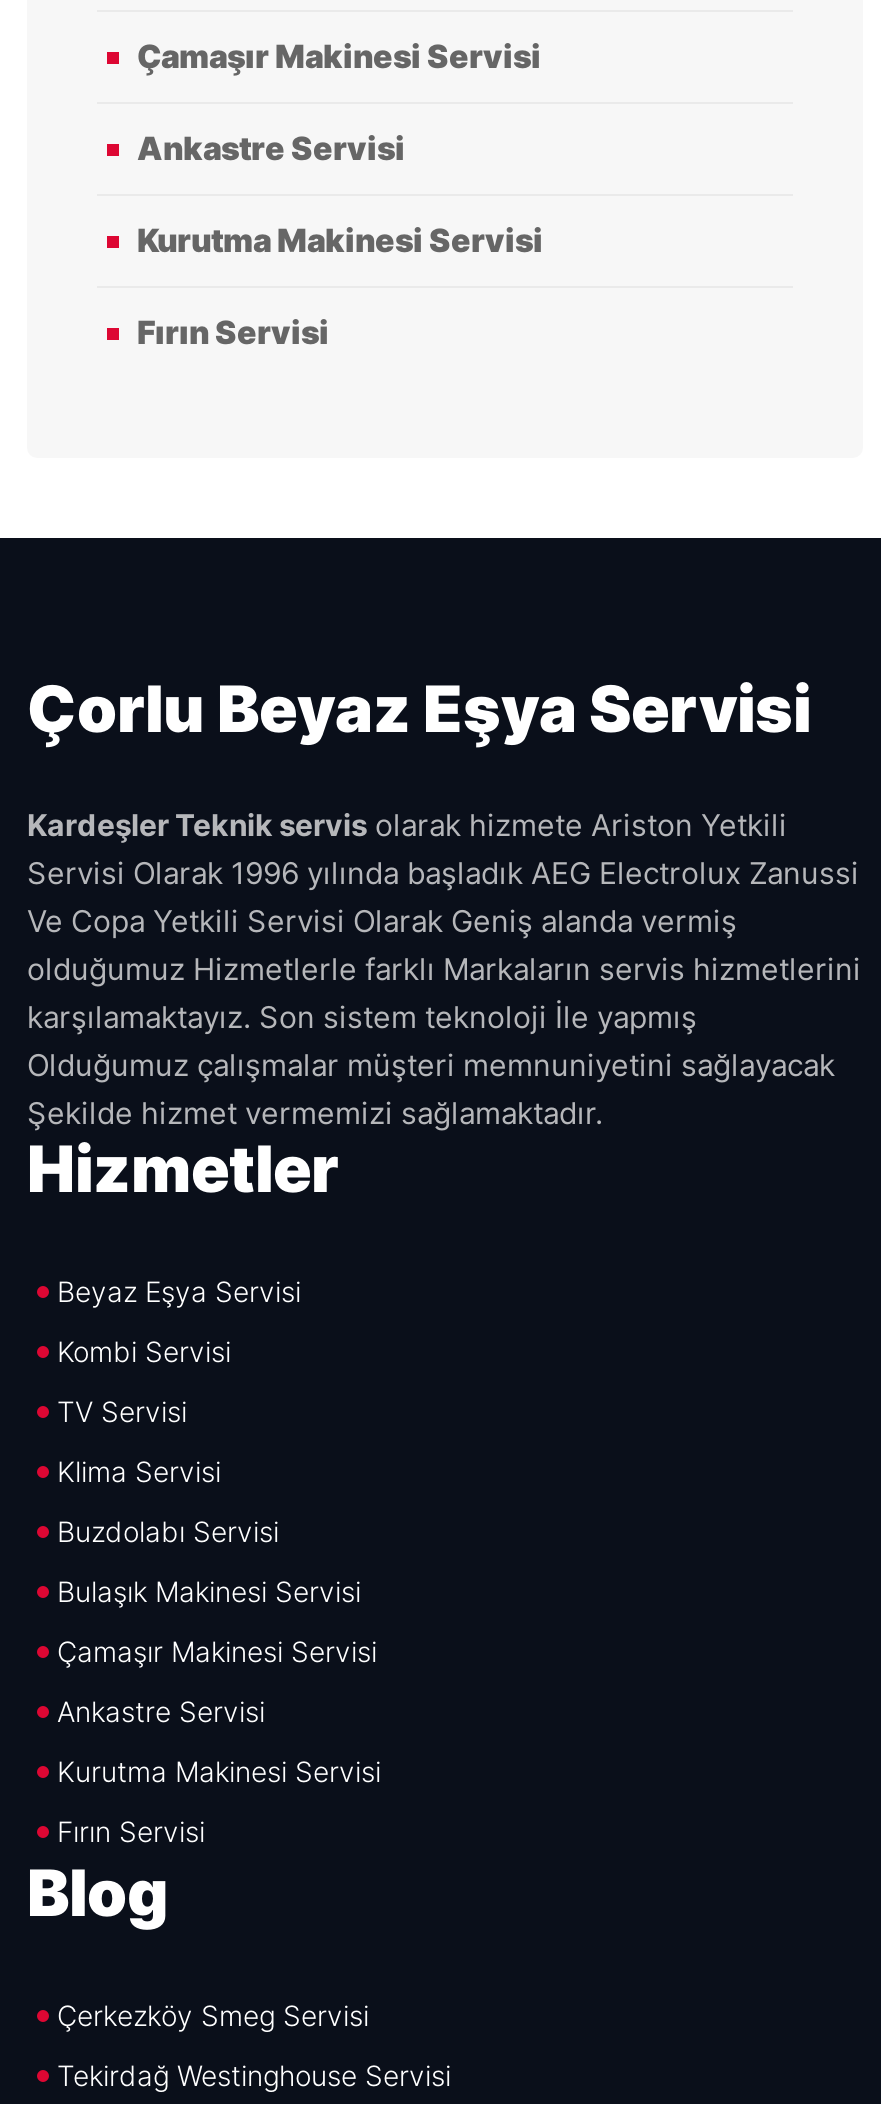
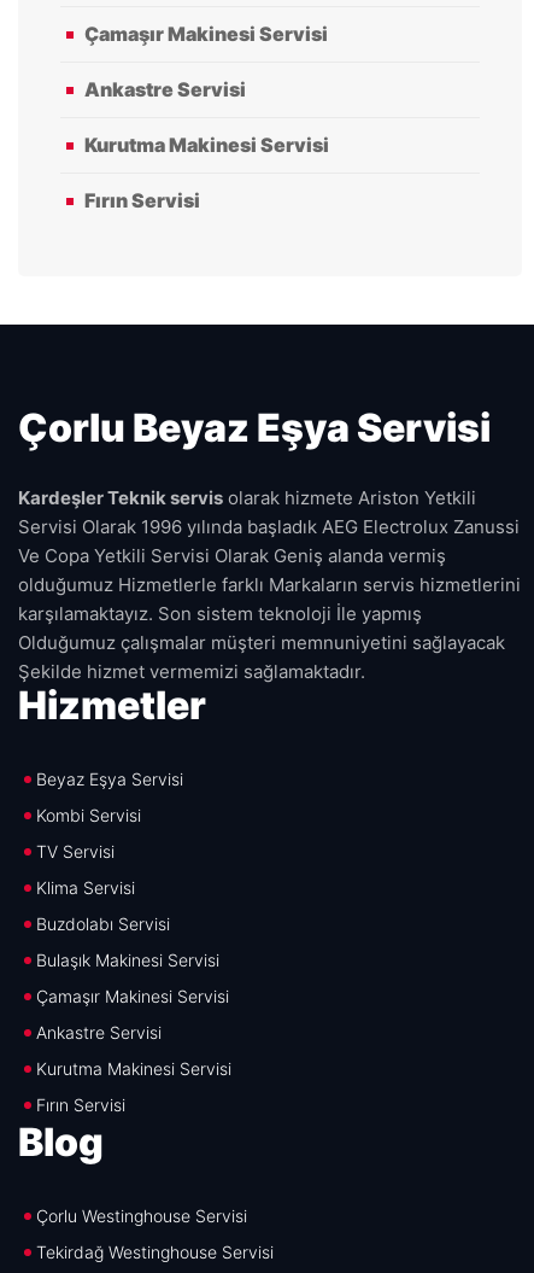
[57,1998,369,2032] Çerkezköy Smeg Servisi -> [36,1205,247,1226] Çorlu Westinghouse Servisi

